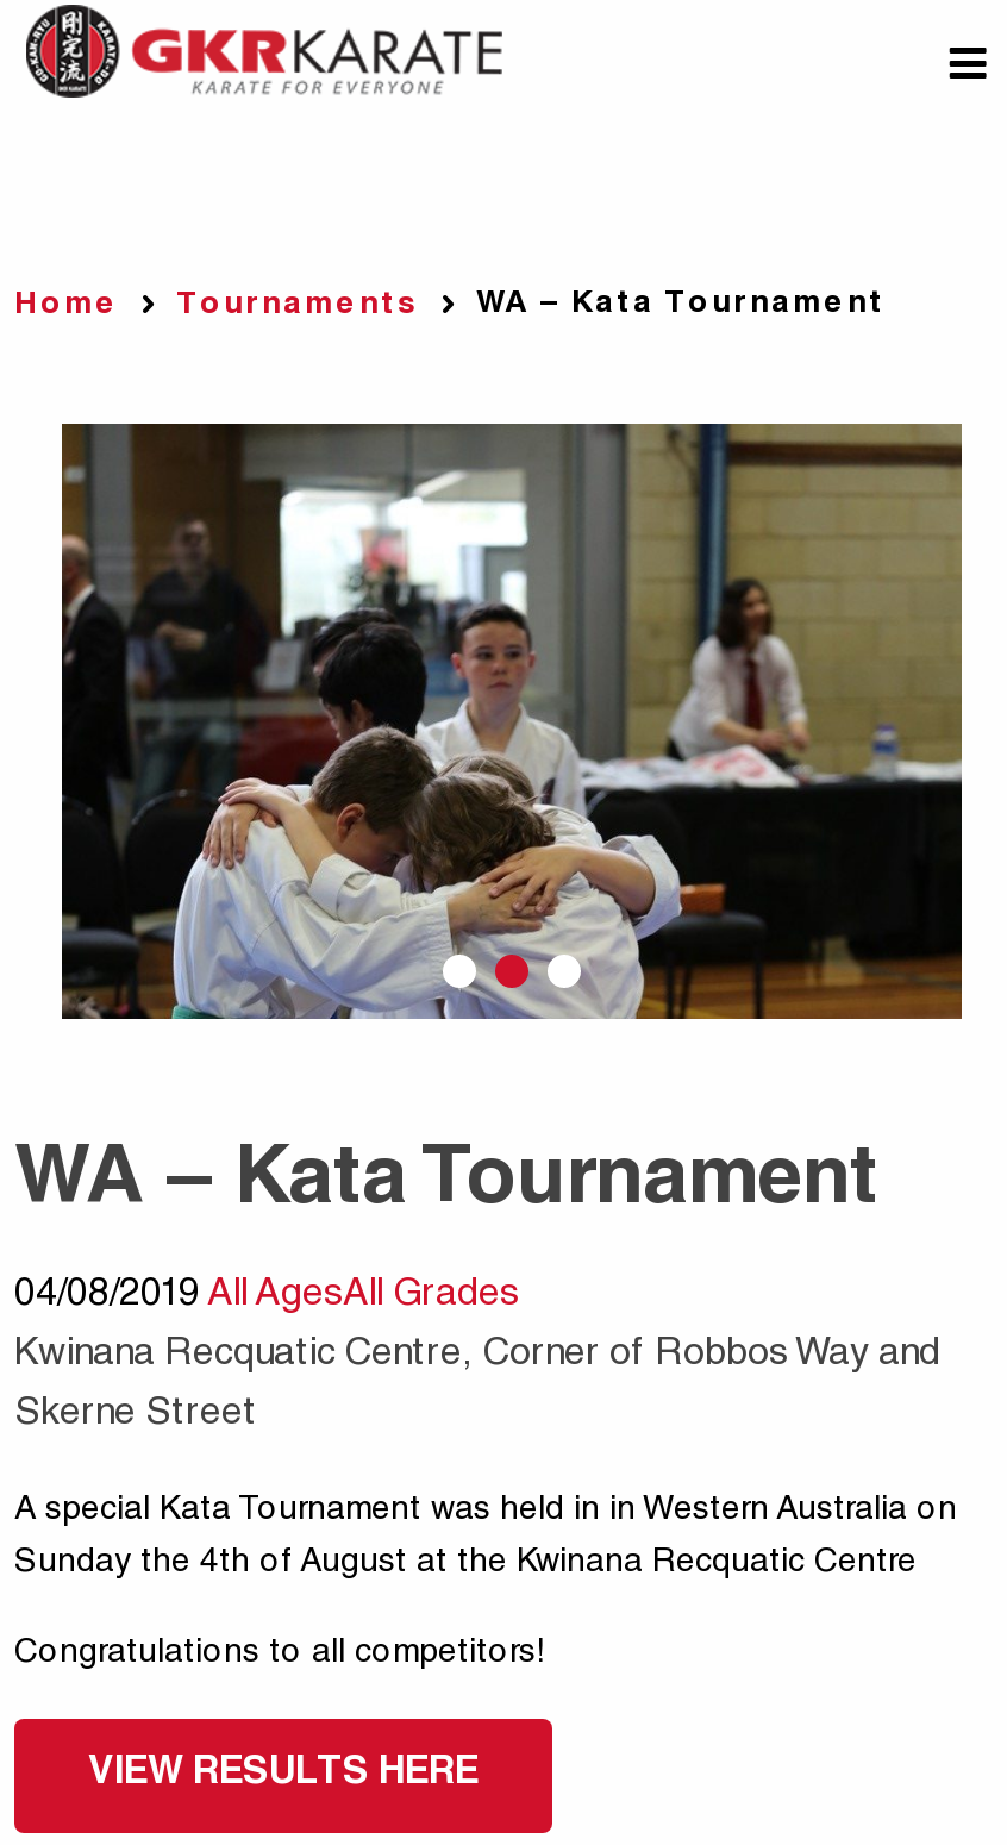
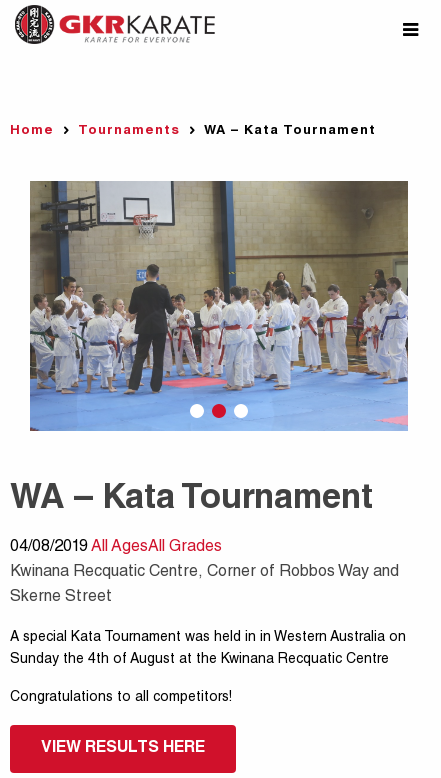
[60,421,964,1021] [image] -> [29,180,409,432] [image]

